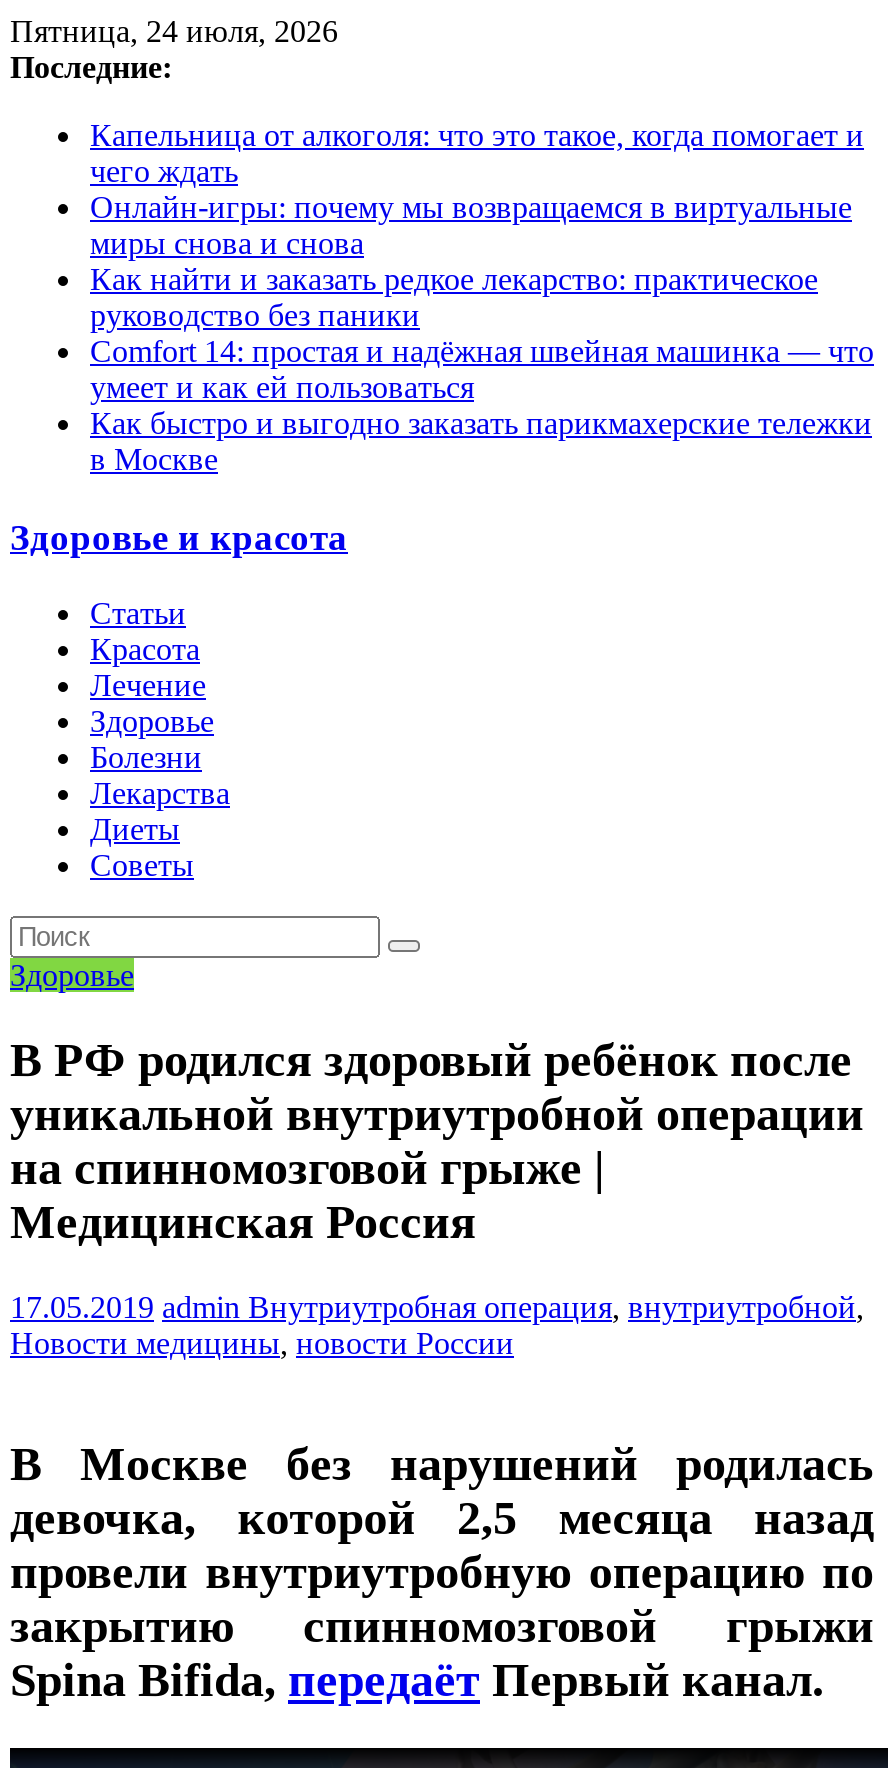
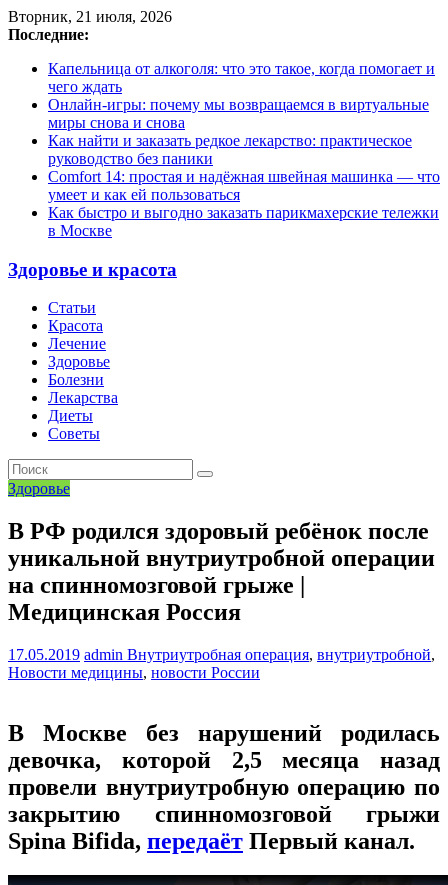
[10,14,338,48] Пятница, 24 июля, 2026 -> [8,8,172,25] Вторник, 21 июля, 2026

